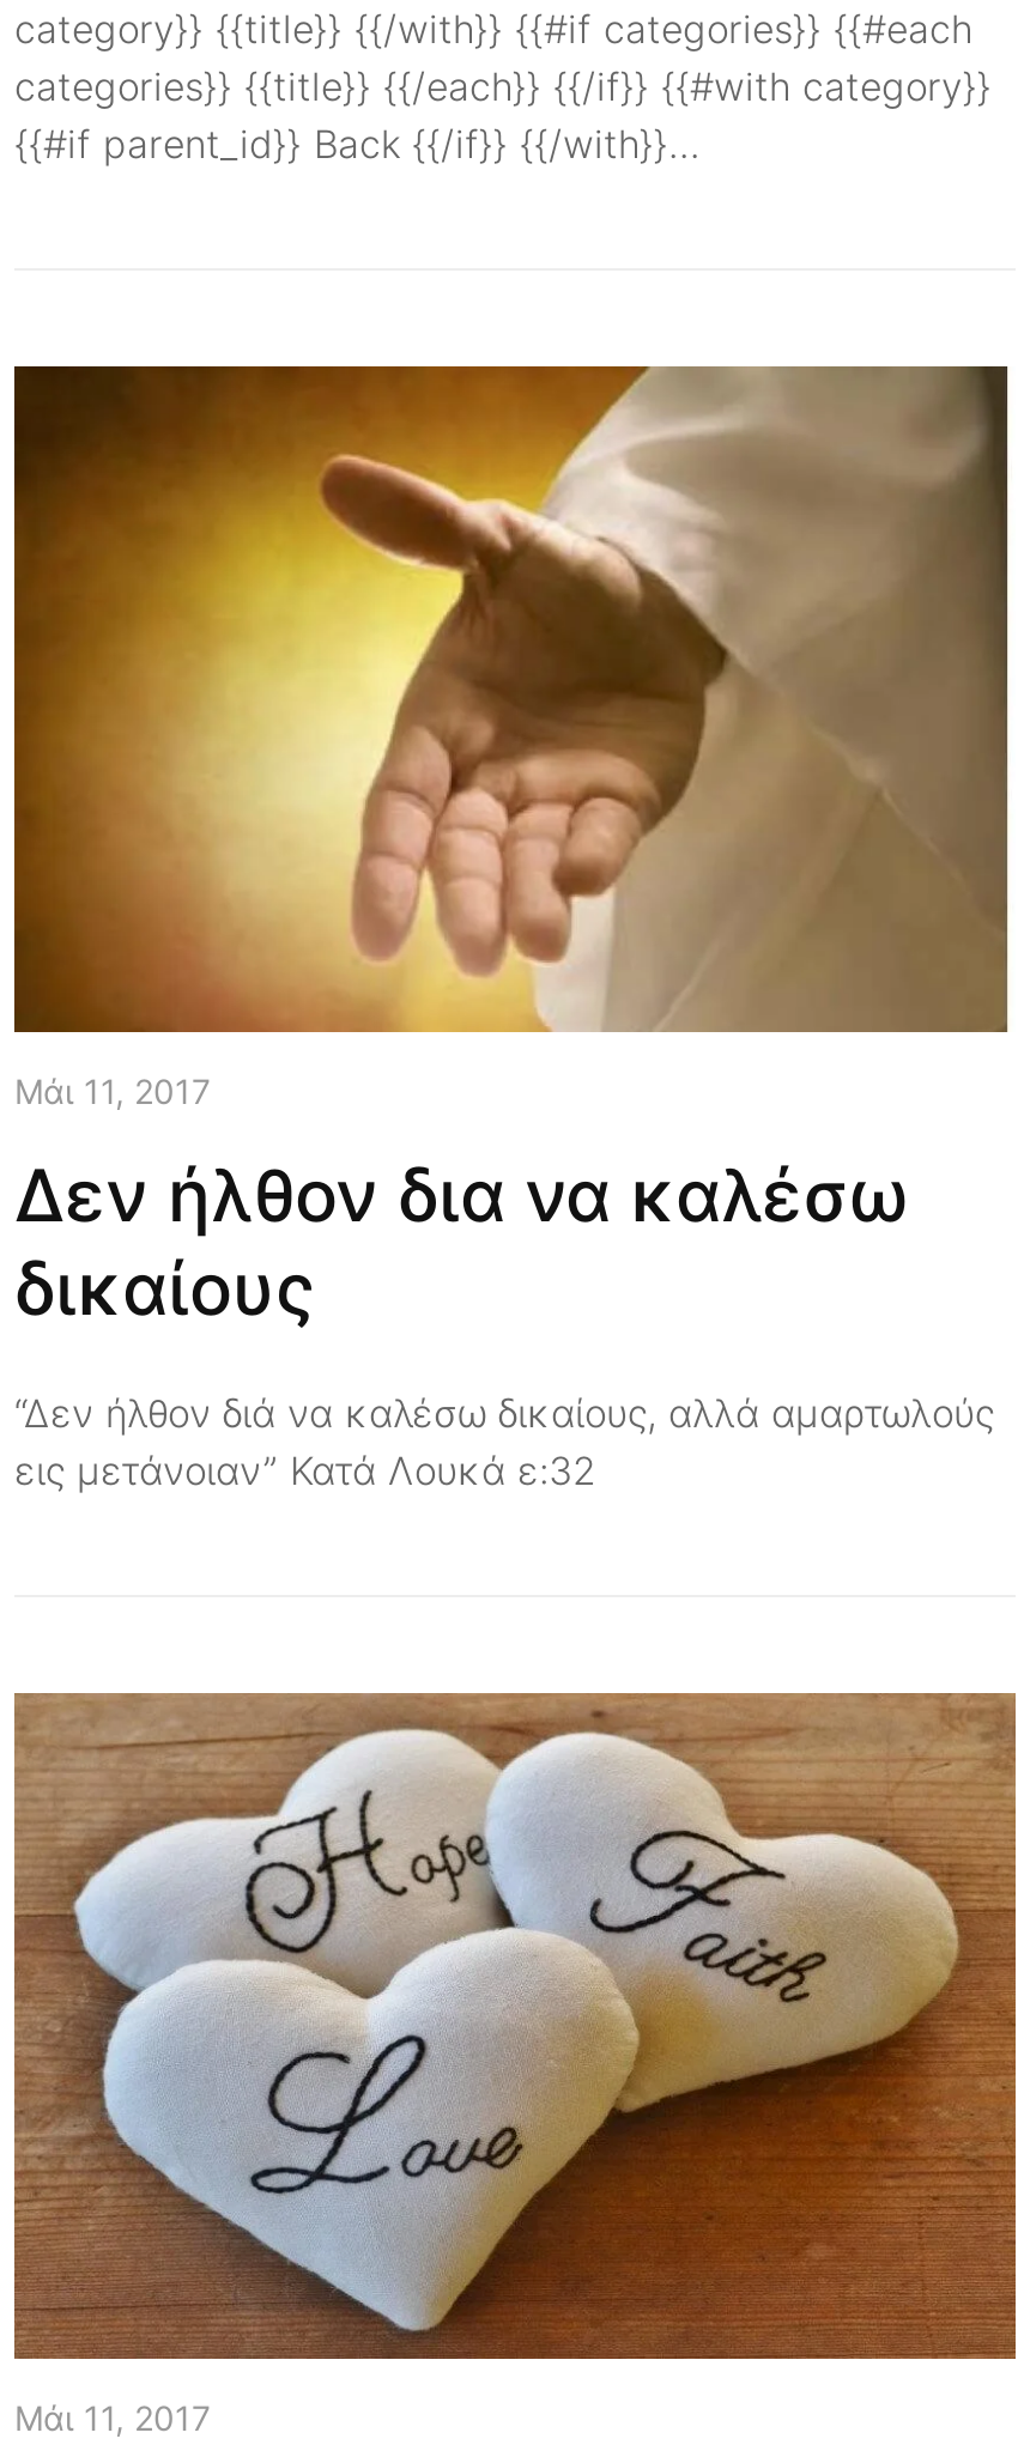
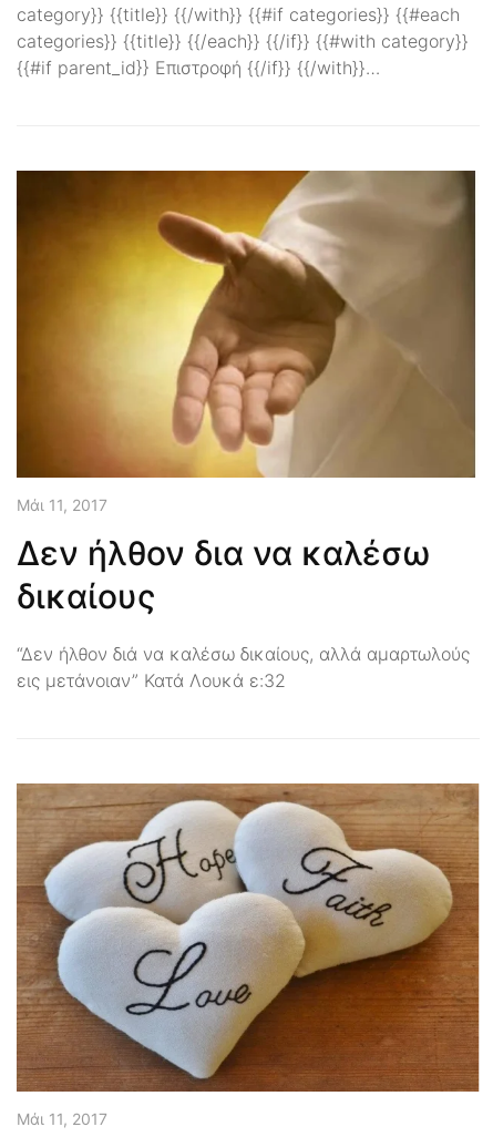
[14,121,699,169] {{#if parent_id}} Back {{/if}} {{/with}}… -> [17,56,380,78] {{#if parent_id}} Επιστροφή {{/if}} {{/with}}…

